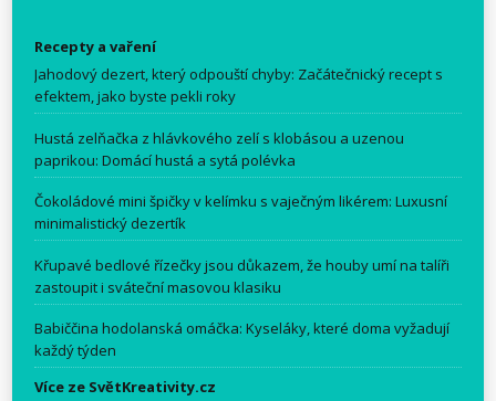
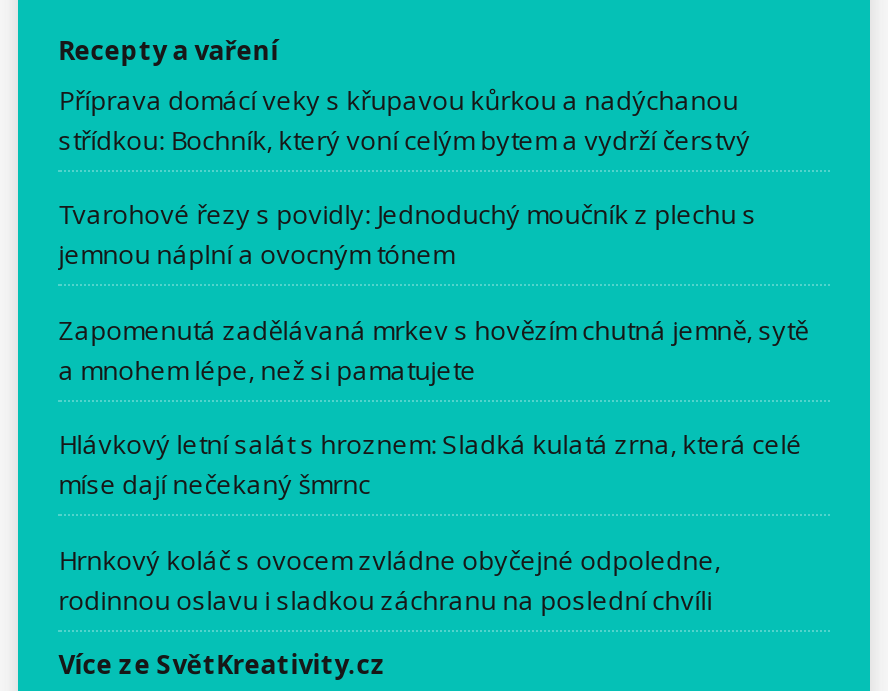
[35,64,443,106] Jahodový dezert, který odpouští chyby: Začátečnický recept s | efektem, jako byste pekli roky -> [58,81,750,157] Příprava domácí veky s křupavou kůrkou a nadýchanou | střídkou: Bochník, který voní celým bytem a vydrží čerstvý
[35,128,404,170] Hustá zelňačka z hlávkového zelí s klobásou a uzenou | paprikou: Domácí hustá a sytá polévka -> [58,196,756,272] Tvarohové řezy s povidly: Jednoduchý moučník z plechu s | jemnou náplní a ovocným tónem
[35,191,448,233] Čokoládové mini špičky v kelímku s vaječným likérem: Luxusní | minimalistický dezertík -> [58,311,808,387] Zapomenutá zadělávaná mrkev s hovězím chutná jemně, sytě | a mnohem lépe, než si pamatujete
[35,255,450,297] Křupavé bedlové řízečky jsou důkazem, že houby umí na talíři | zastoupit i sváteční masovou klasiku -> [58,426,802,502] Hlávkový letní salát s hroznem: Sladká kulatá zrna, která celé | míse dají nečekaný šmrnc
[35,318,450,360] Babiččina hodolanská omáčka: Kyseláky, které doma vyžadují | každý týden -> [58,541,720,617] Hrnkový koláč s ovocem zvládne obyčejné odpoledne, | rodinnou oslavu i sladkou záchranu na poslední chvíli

